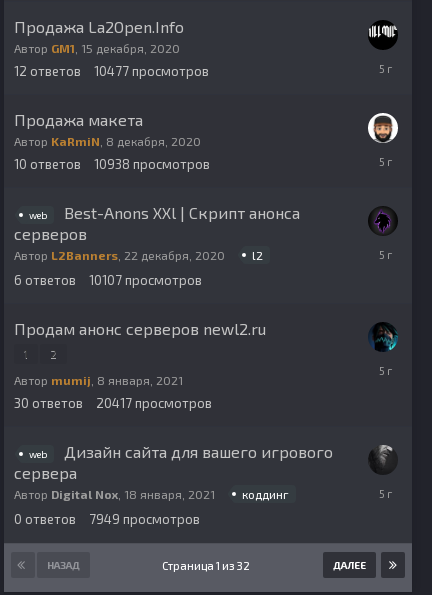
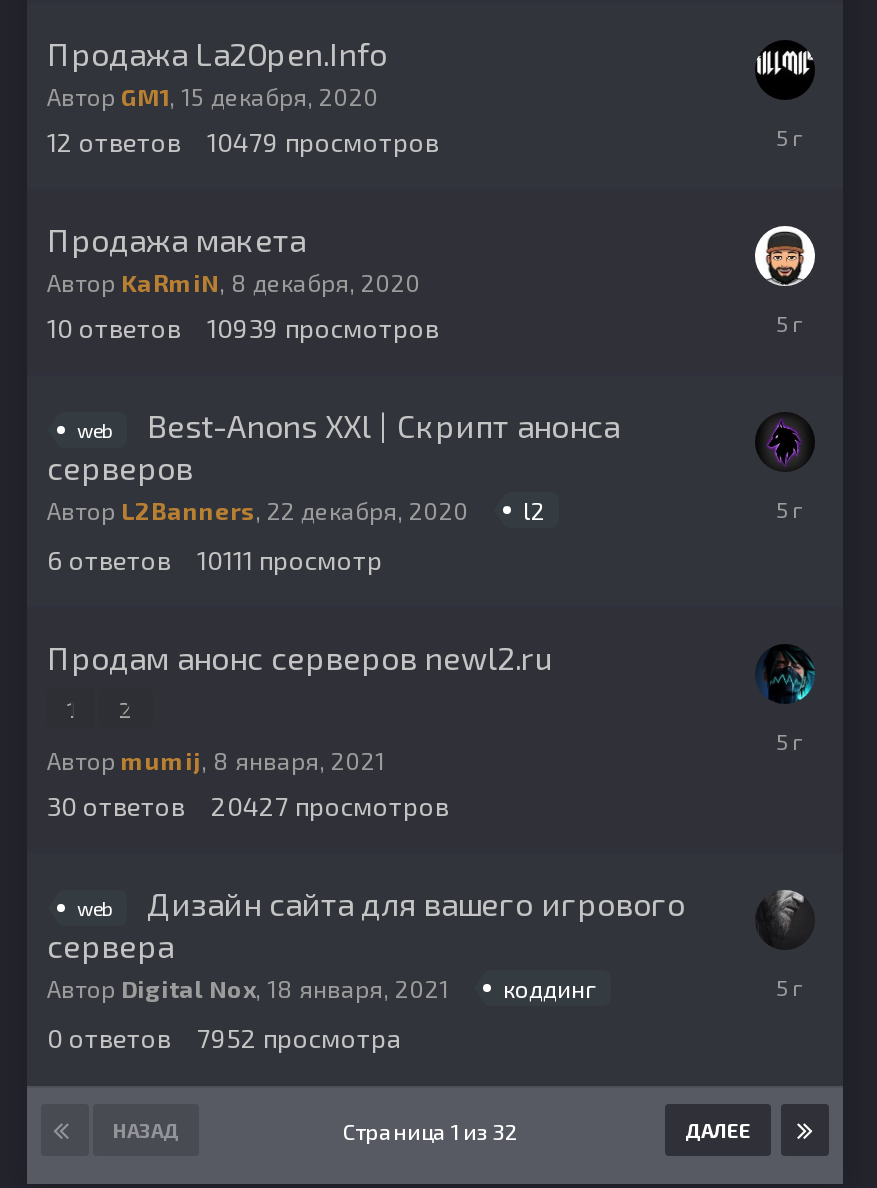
[14,63,209,79] 12 ответов 10477 просмотров -> [47,127,439,159] 12 ответов 10479 просмотров
[14,156,210,172] 10 ответов 10938 просмотров -> [47,313,439,345] 10 ответов 10939 просмотров
[89,272,202,288] 10107 просмотров -> [197,544,383,576] 10111 просмотр
[14,395,212,411] 30 ответов 20417 просмотров -> [47,790,449,822] 30 ответов 20427 просмотров
[89,511,200,527] 7949 просмотров -> [197,1022,401,1054] 7952 просмотра

